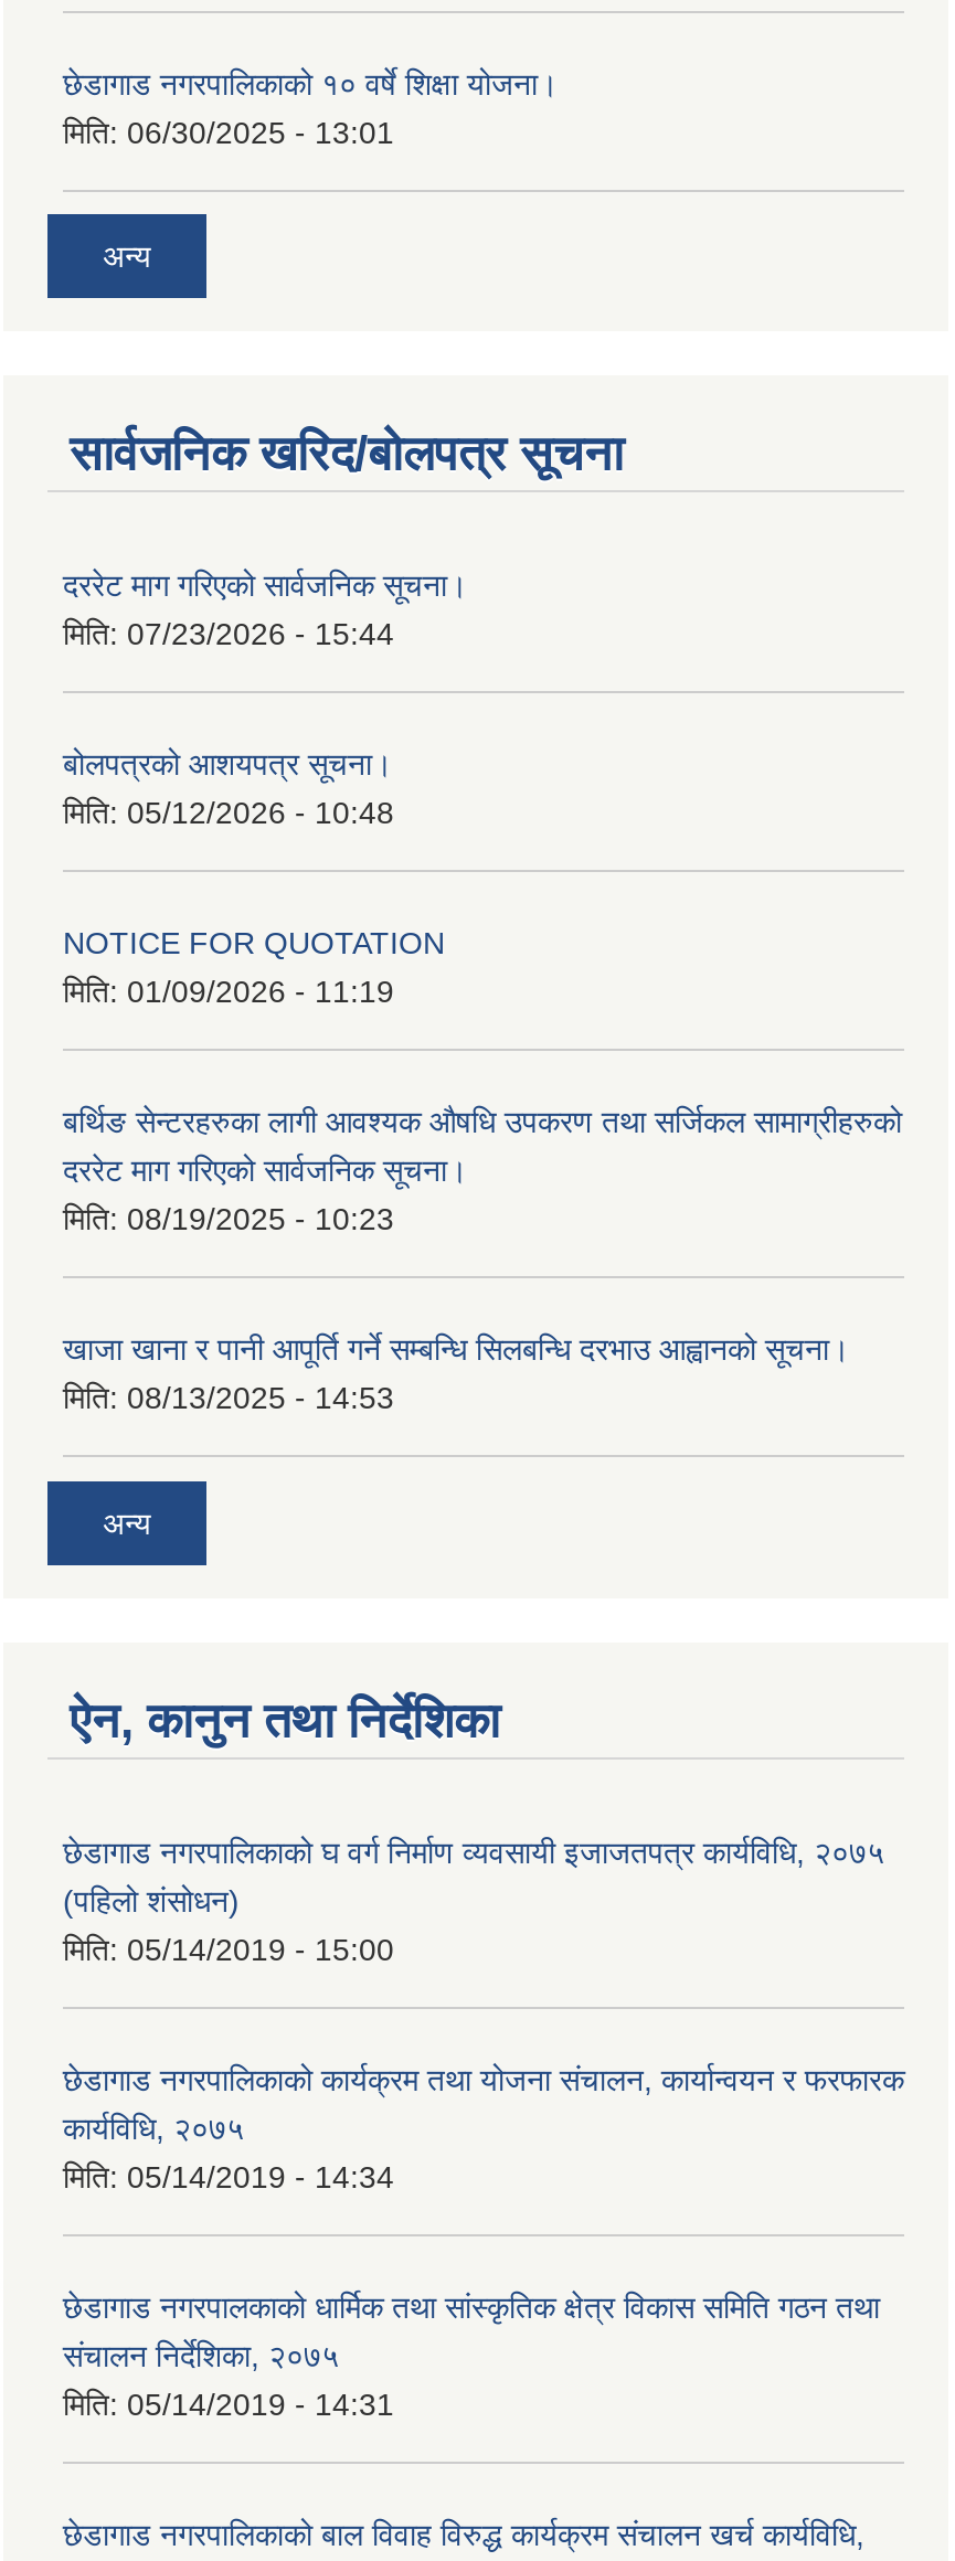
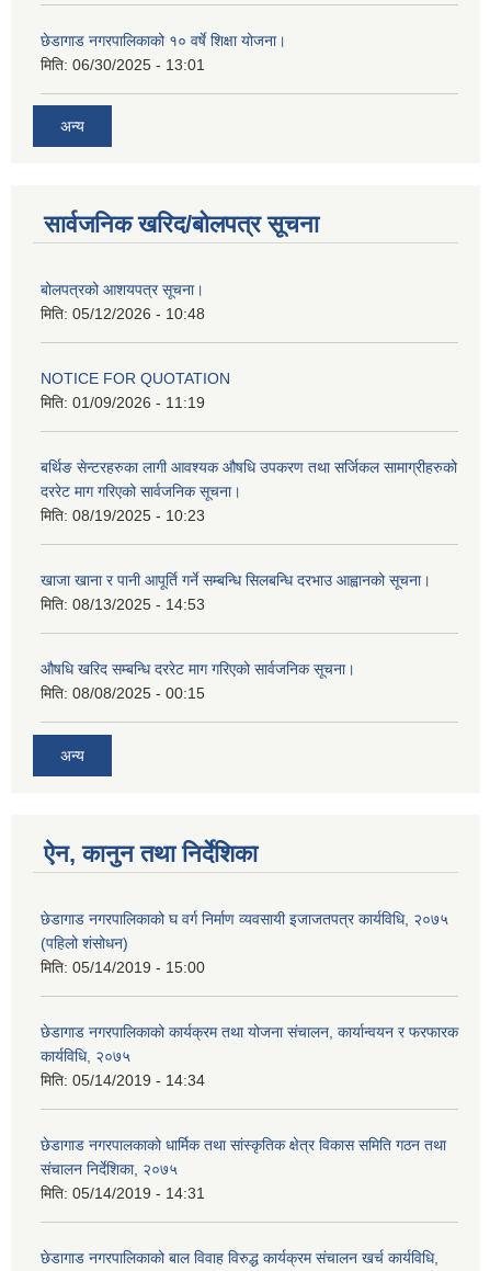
[63,568,467,652] दररेट माग गरिएको सार्वजनिक सूचना। | मिति: 07/23/2026 - 15:44 -> none
moved [63,747,902,1416] -> [41,281,457,613]: बोलपत्रको आशयपत्र सूचना। | मिति: 05/12/2026 - 10:48 | NOTICE FOR QUOTATION | ... | खाजा खाना र पानी आपूर्ति गर्ने सम्बन्धि सिलबन्धि दरभाउ आह्वानको सूचना। | मिति: 08/13/2025 - 14:53
none -> [41,661,355,702] औषधि खरिद सम्बन्धि दररेट माग गरिएको सार्वजनिक सूचना। | मिति: 08/08/2025 - 00:15

